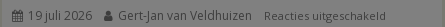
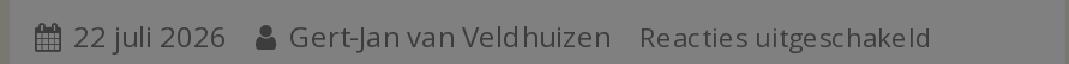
[25,7,92,24] 19 juli 2026 -> [66,16,227,56] 22 juli 2026

